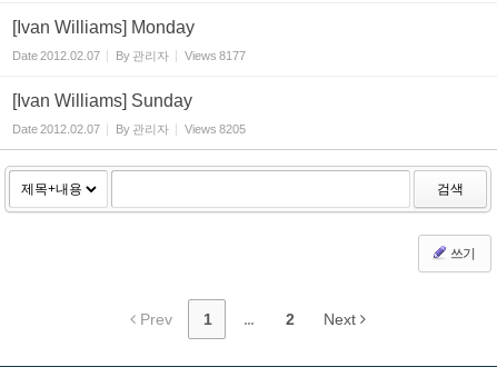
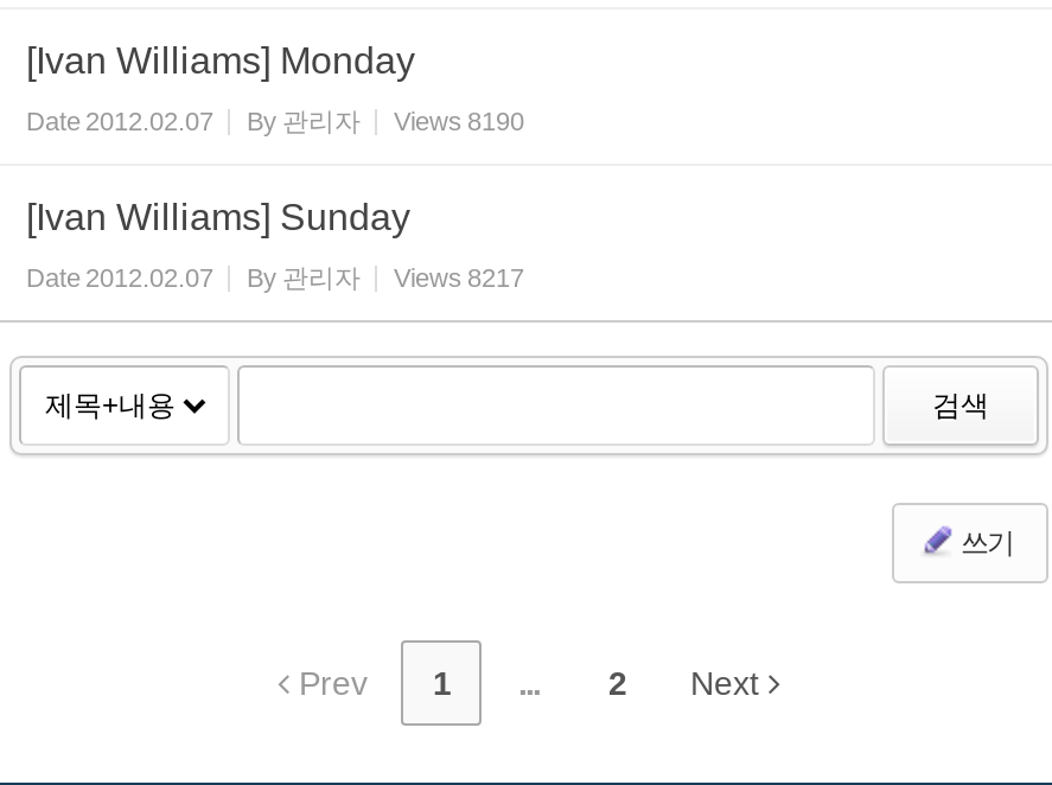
[12,49,246,62] Date 2012.02.07 By 관리자 Views 8177 -> [26,107,524,135] Date 2012.02.07 By 관리자 Views 8190
[12,122,246,136] Date 2012.02.07 By 관리자 Views 8205 -> [26,263,524,292] Date 2012.02.07 By 관리자 Views 8217

